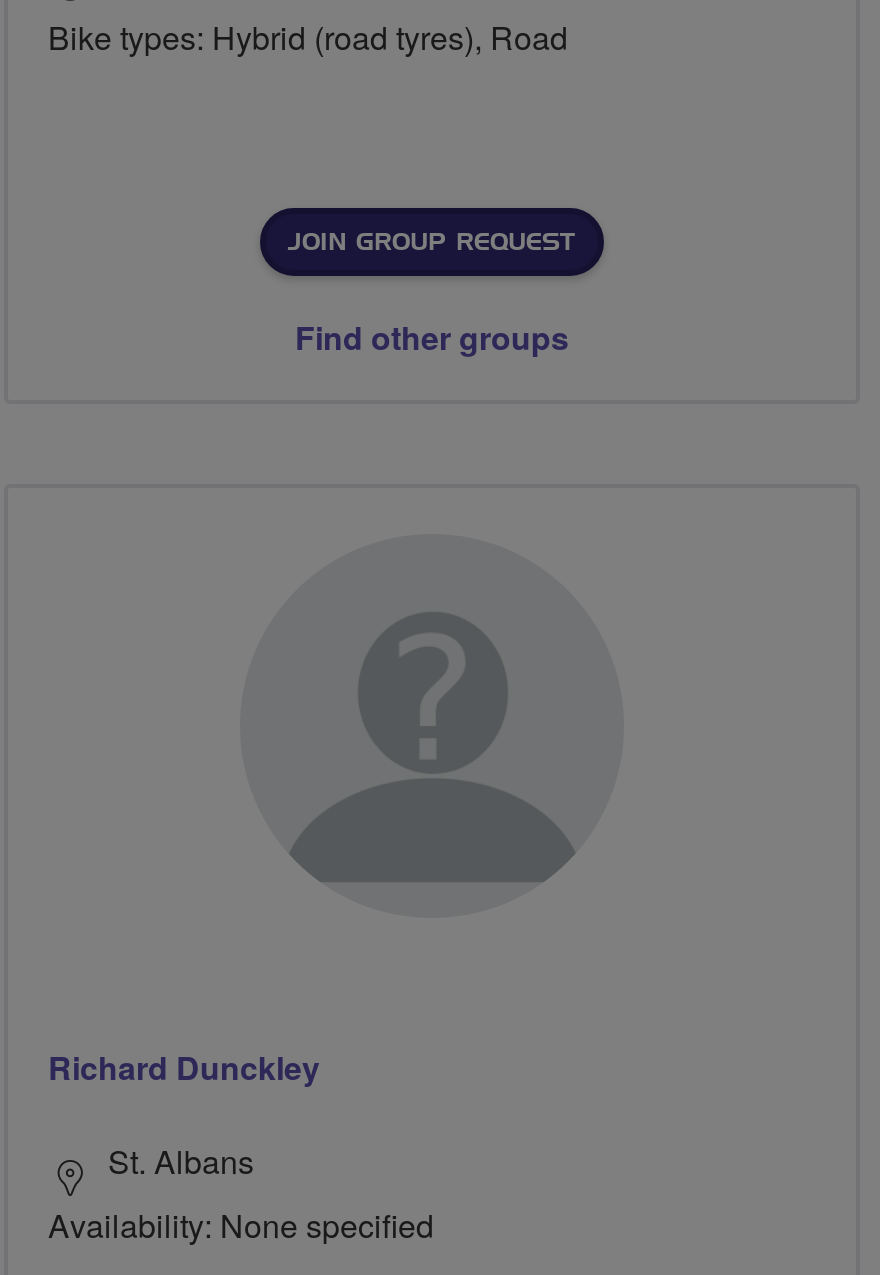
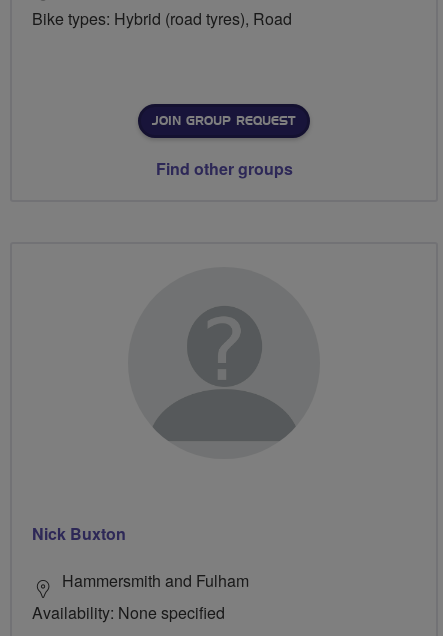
[48,1043,320,1089] Richard Dunckley -> [32,522,126,545] Nick Buxton
[108,1137,254,1183] St. Albans -> [62,569,249,592] Hammersmith and Fulham

